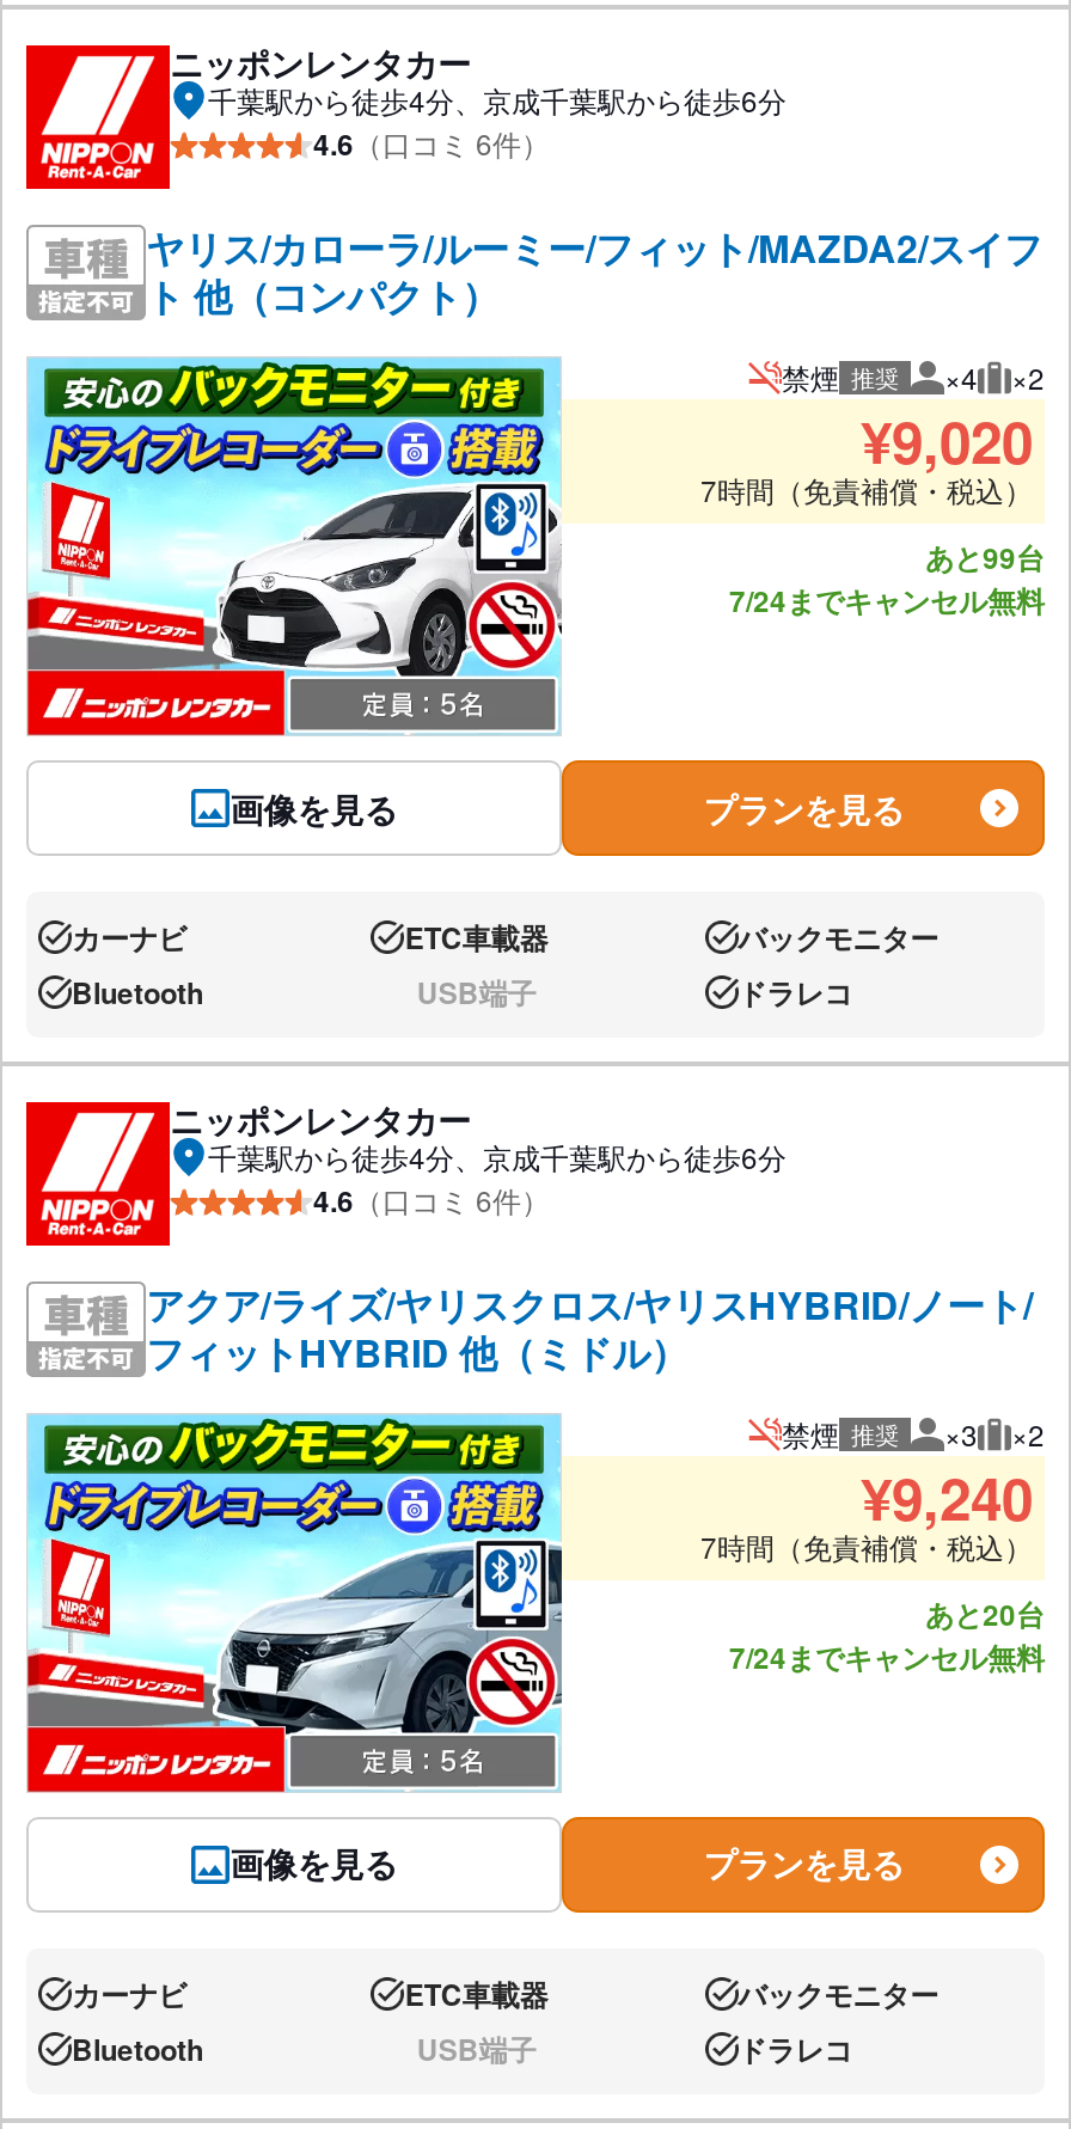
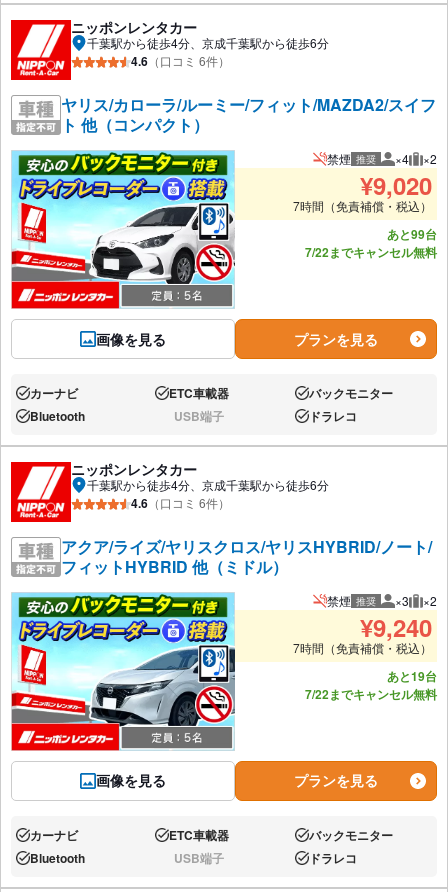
[729,579,1045,622] 7/24までキャンセル無料 -> [305,243,437,261] 7/22までキャンセル無料
[925,1592,1045,1635] あと20台 -> [387,667,437,685] あと19台
[729,1635,1045,1678] 7/24までキャンセル無料 -> [305,685,437,703] 7/22までキャンセル無料

